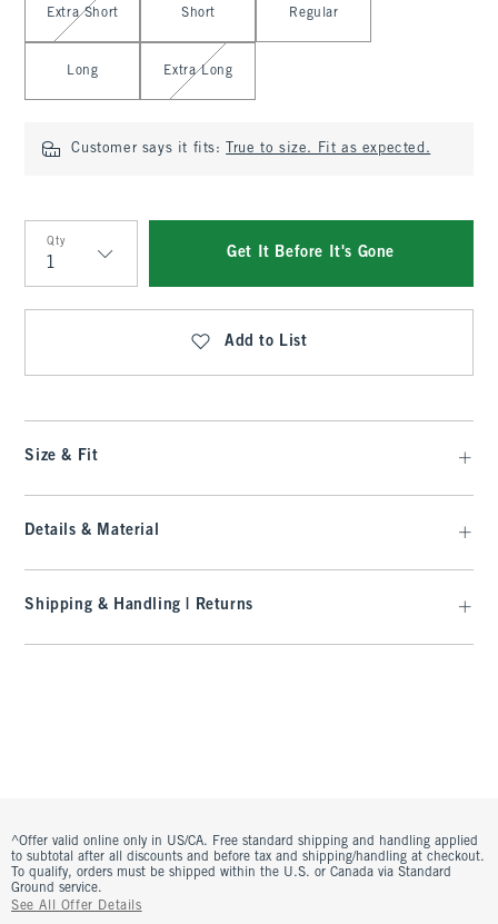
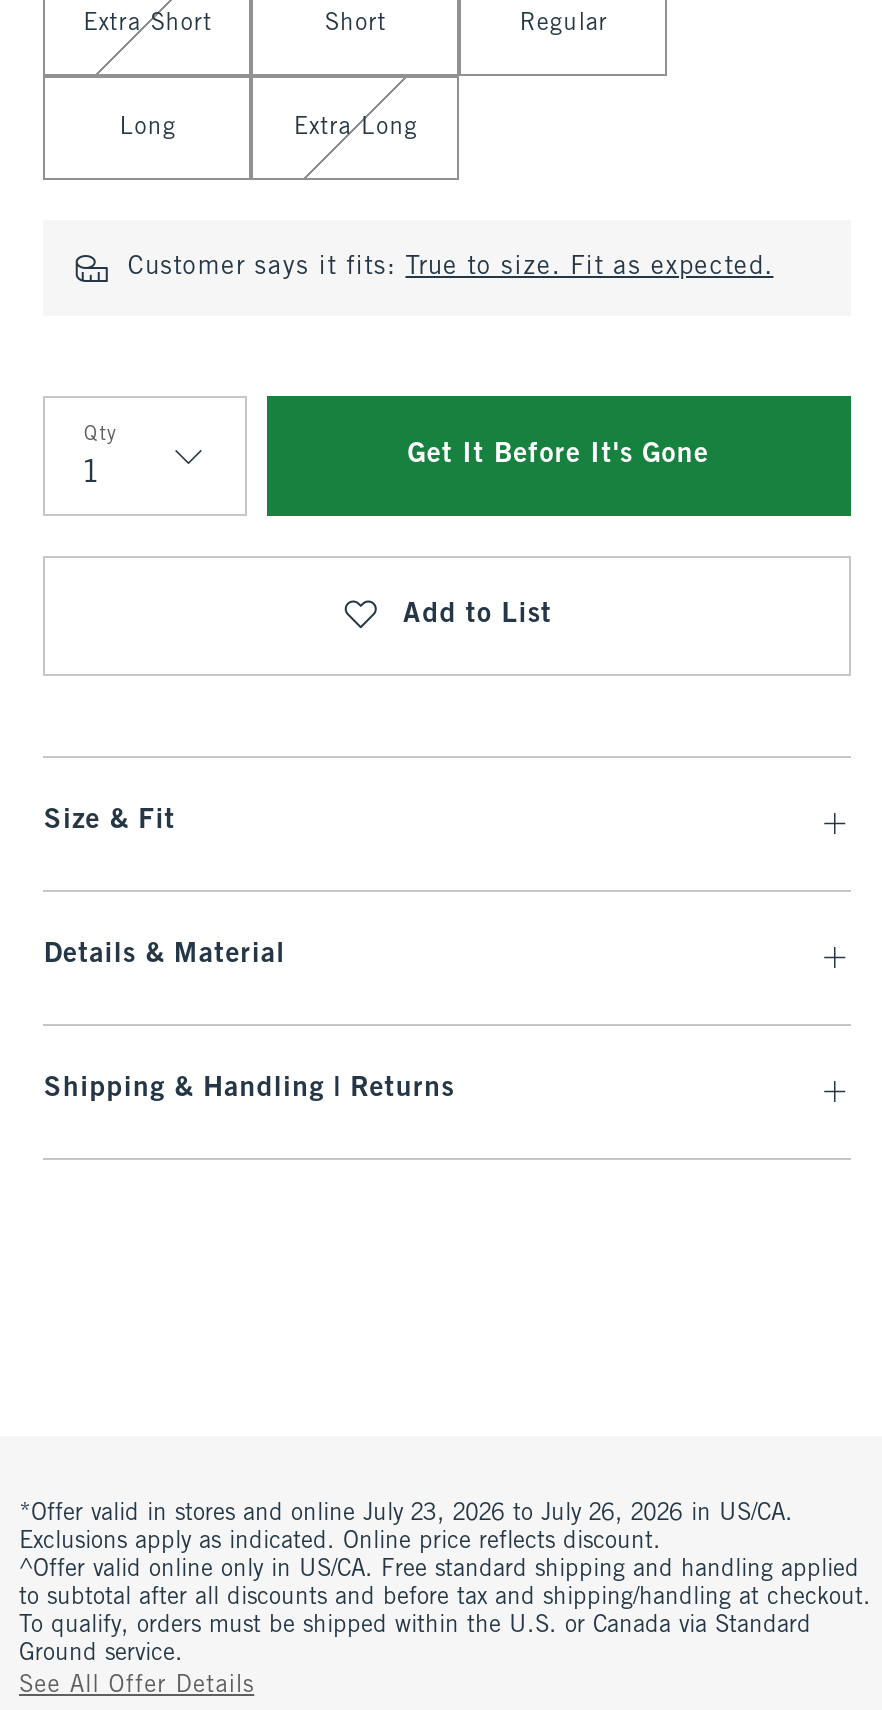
none -> [19,1502,793,1554] *Offer valid in stores and online July 23, 2026 to July 26, 2026 in US/CA. | Exclusions apply as indicated. Online price reflects discount.

